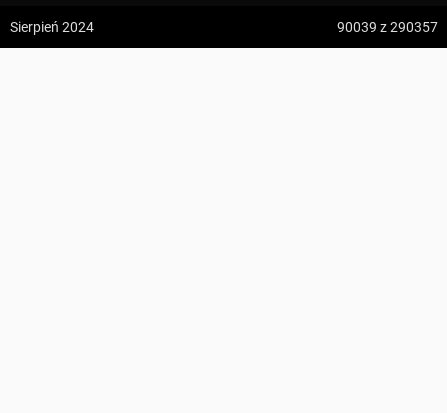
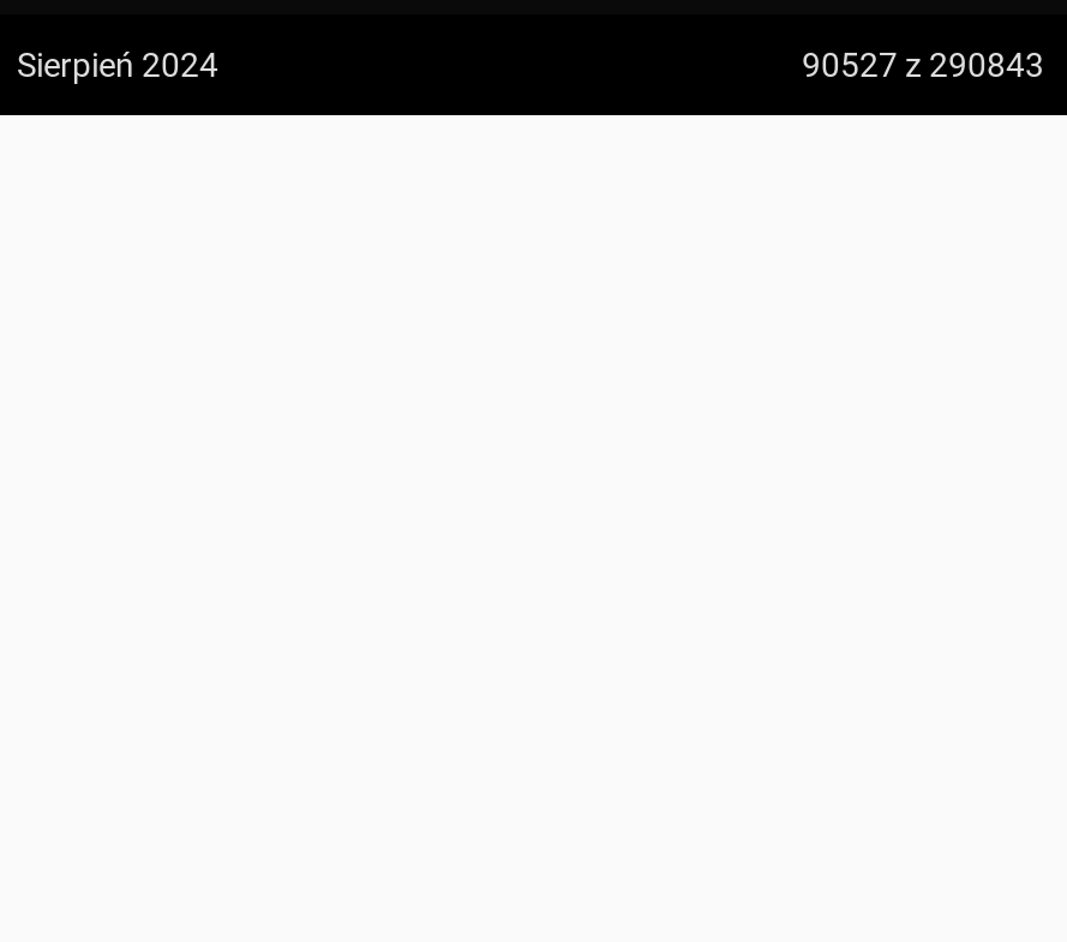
[337,19,438,35] 90039 z 290357 -> [802,46,1044,84] 90527 z 290843

